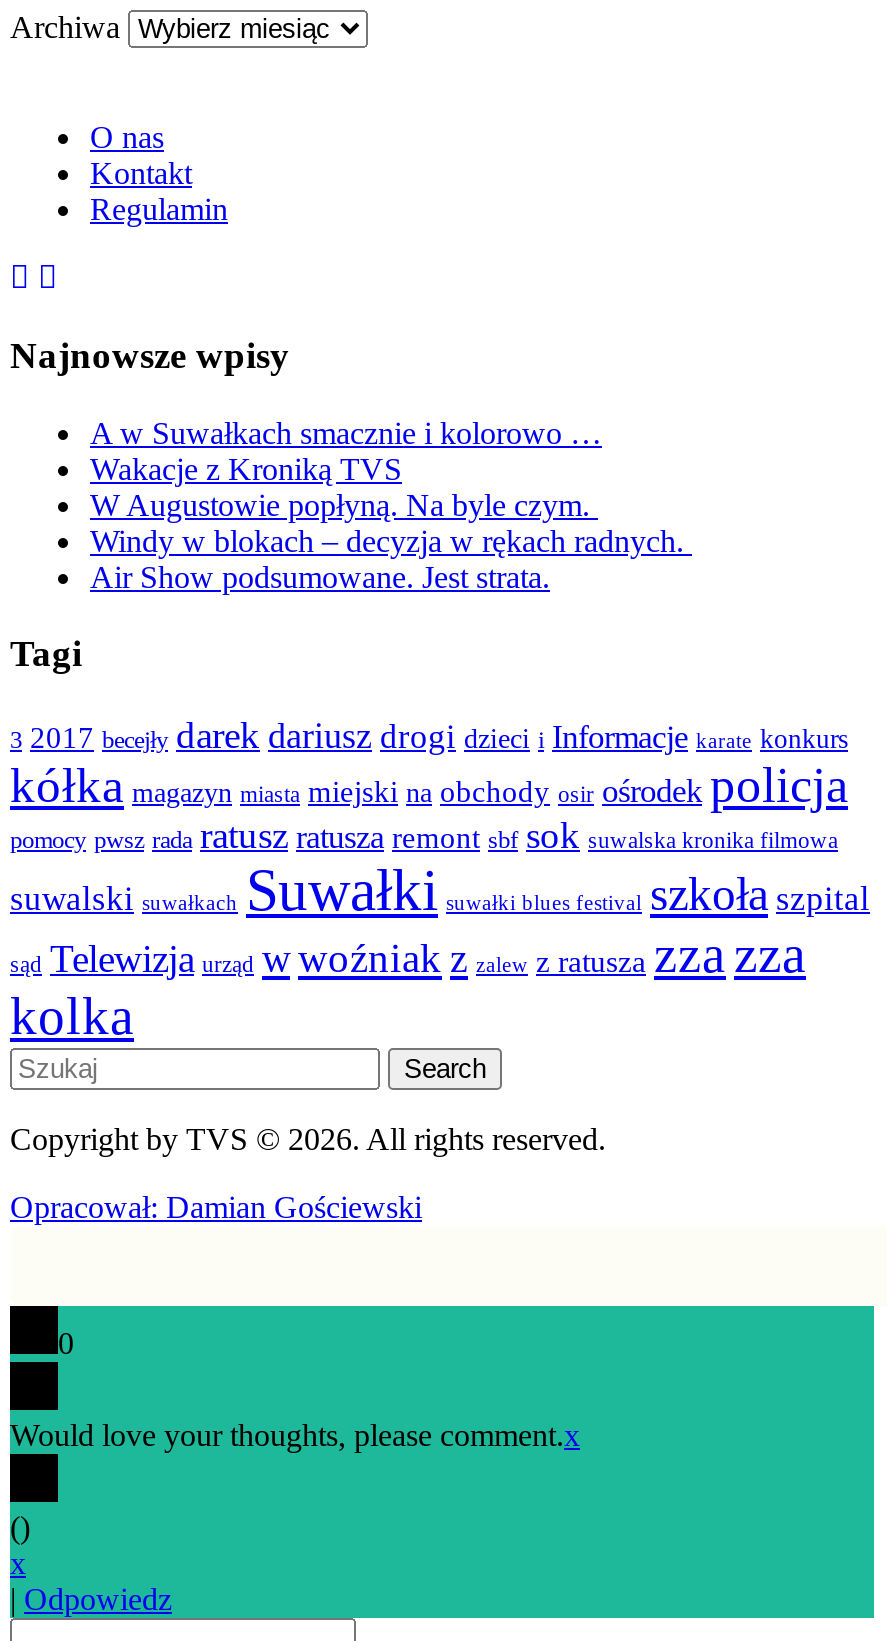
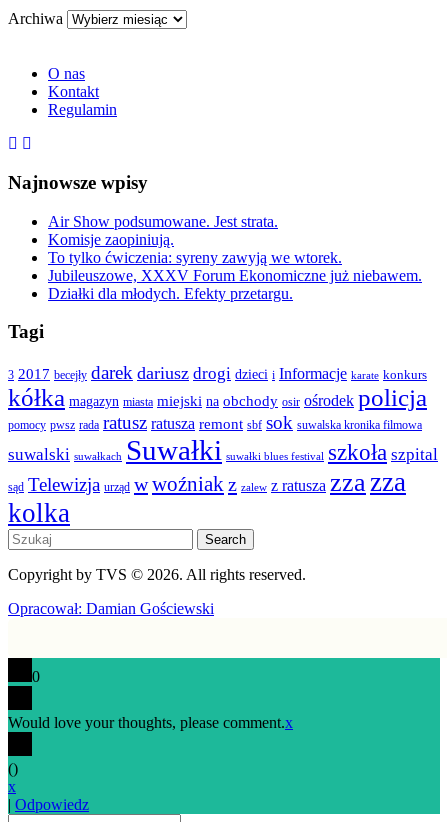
[90,415,692,557] A w Suwałkach smacznie i kolorowo … | Wakacje z Kroniką TVS | W Augustowie popłyną. Na byle czym. | Windy w blokach – decyzja w rękach radnych. -> none
moved [90,559,550,593] -> [48,213,278,230]: Air Show podsumowane. Jest strata.
none -> [48,231,422,302] Komisje zaopiniują. | To tylko ćwiczenia: syreny zawyją we wtorek. | Jubileuszowe, XXXV Forum Ekonomiczne już niebawem. | Działki dla młodych. Efekty przetargu.

